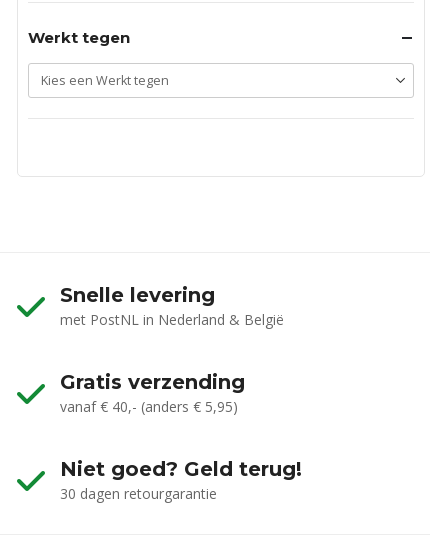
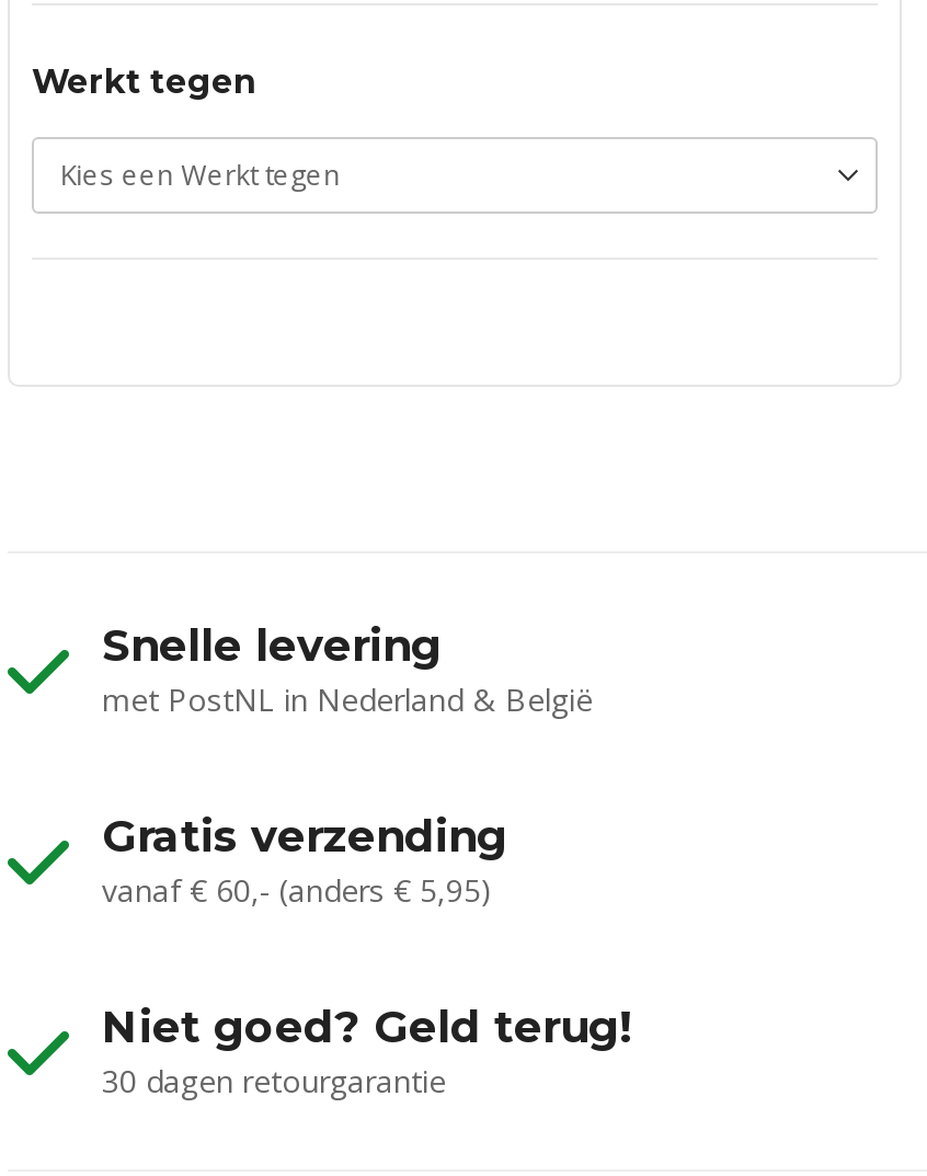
[60,397,238,416] vanaf € 40,- (anders € 5,95) -> [102,870,492,911] vanaf € 60,- (anders € 5,95)

